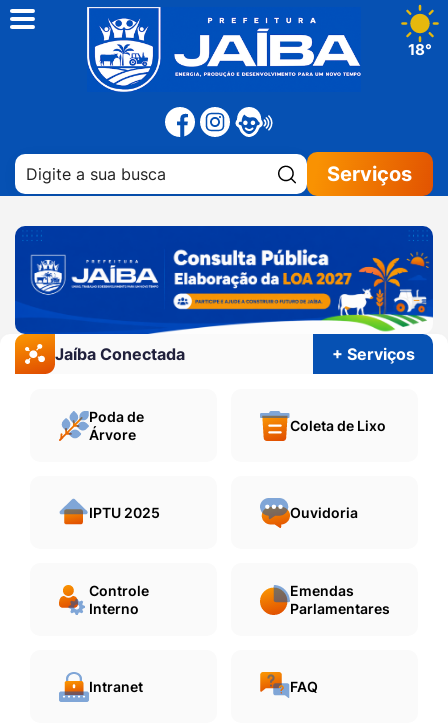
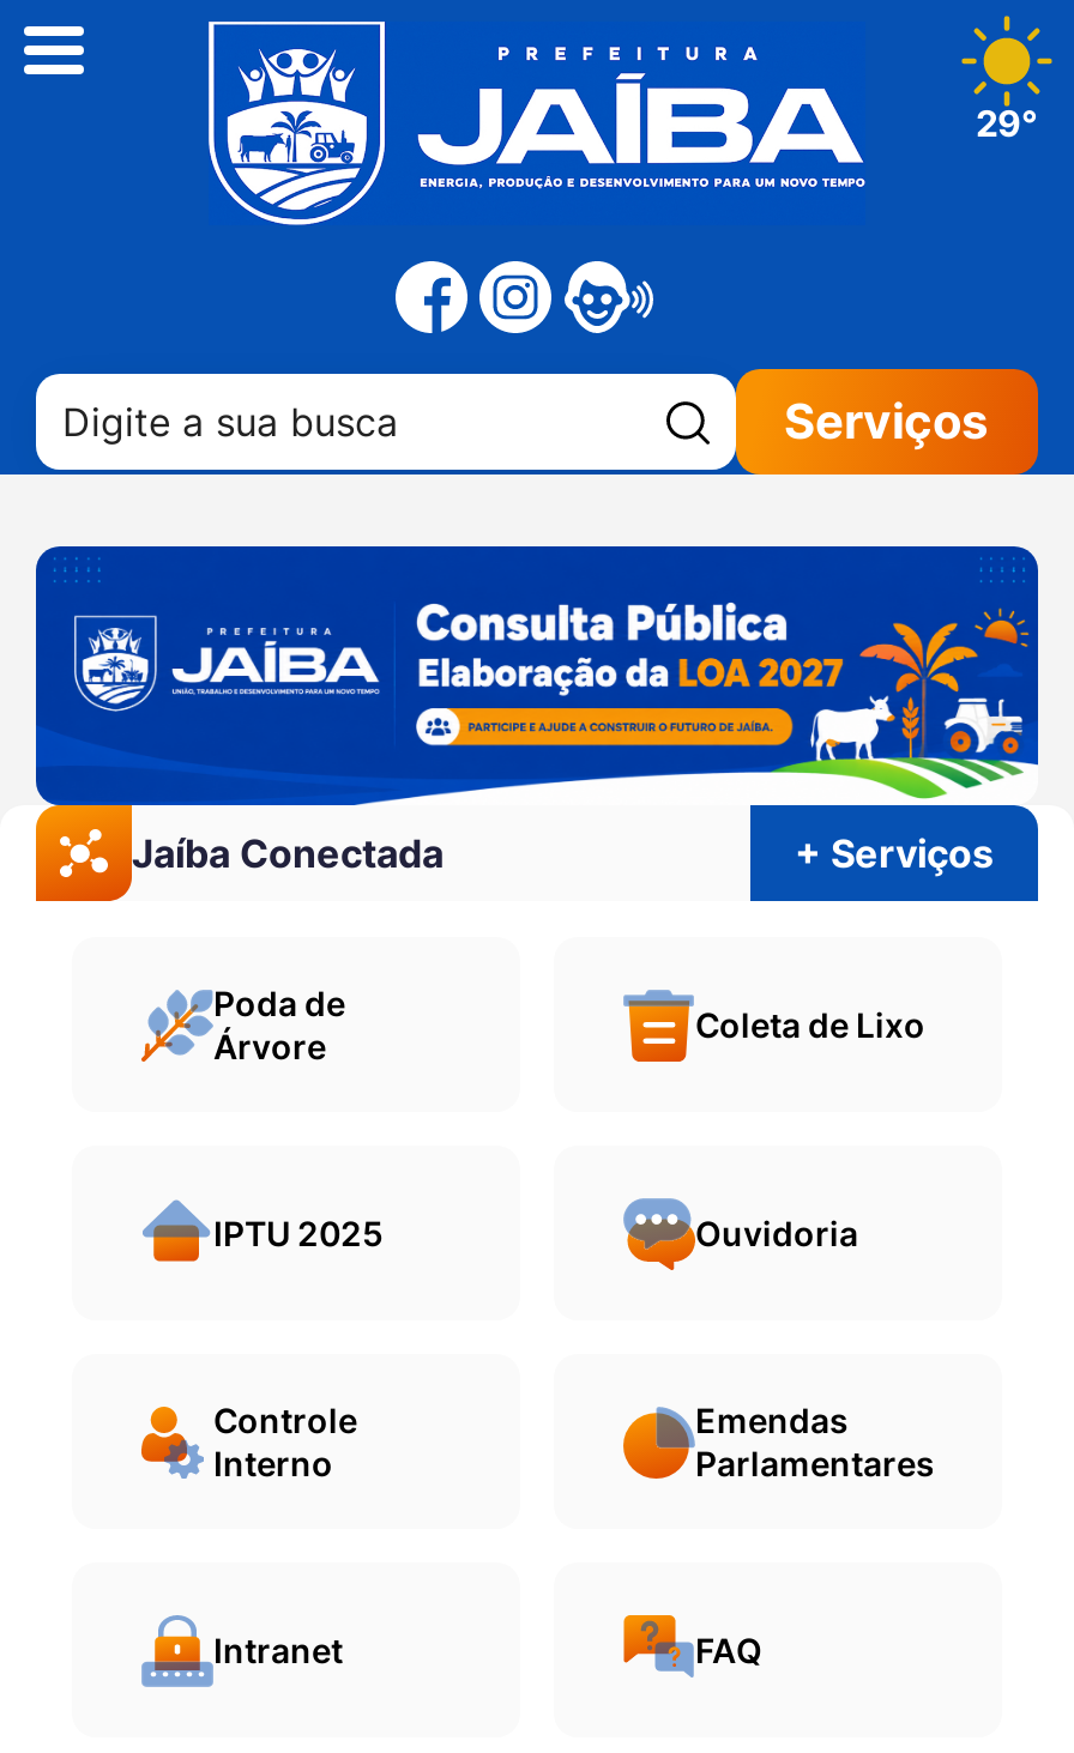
[408,40,432,59] 18° -> [976,101,1038,146] 29°

